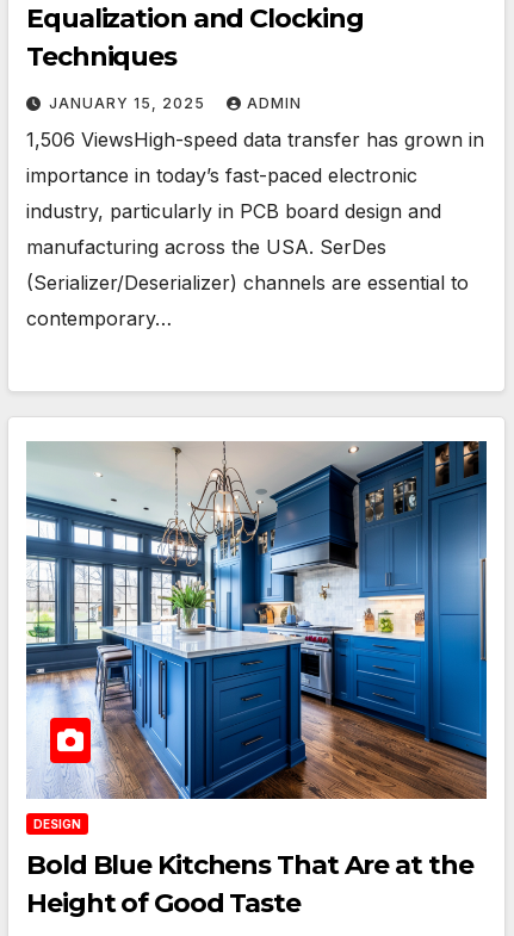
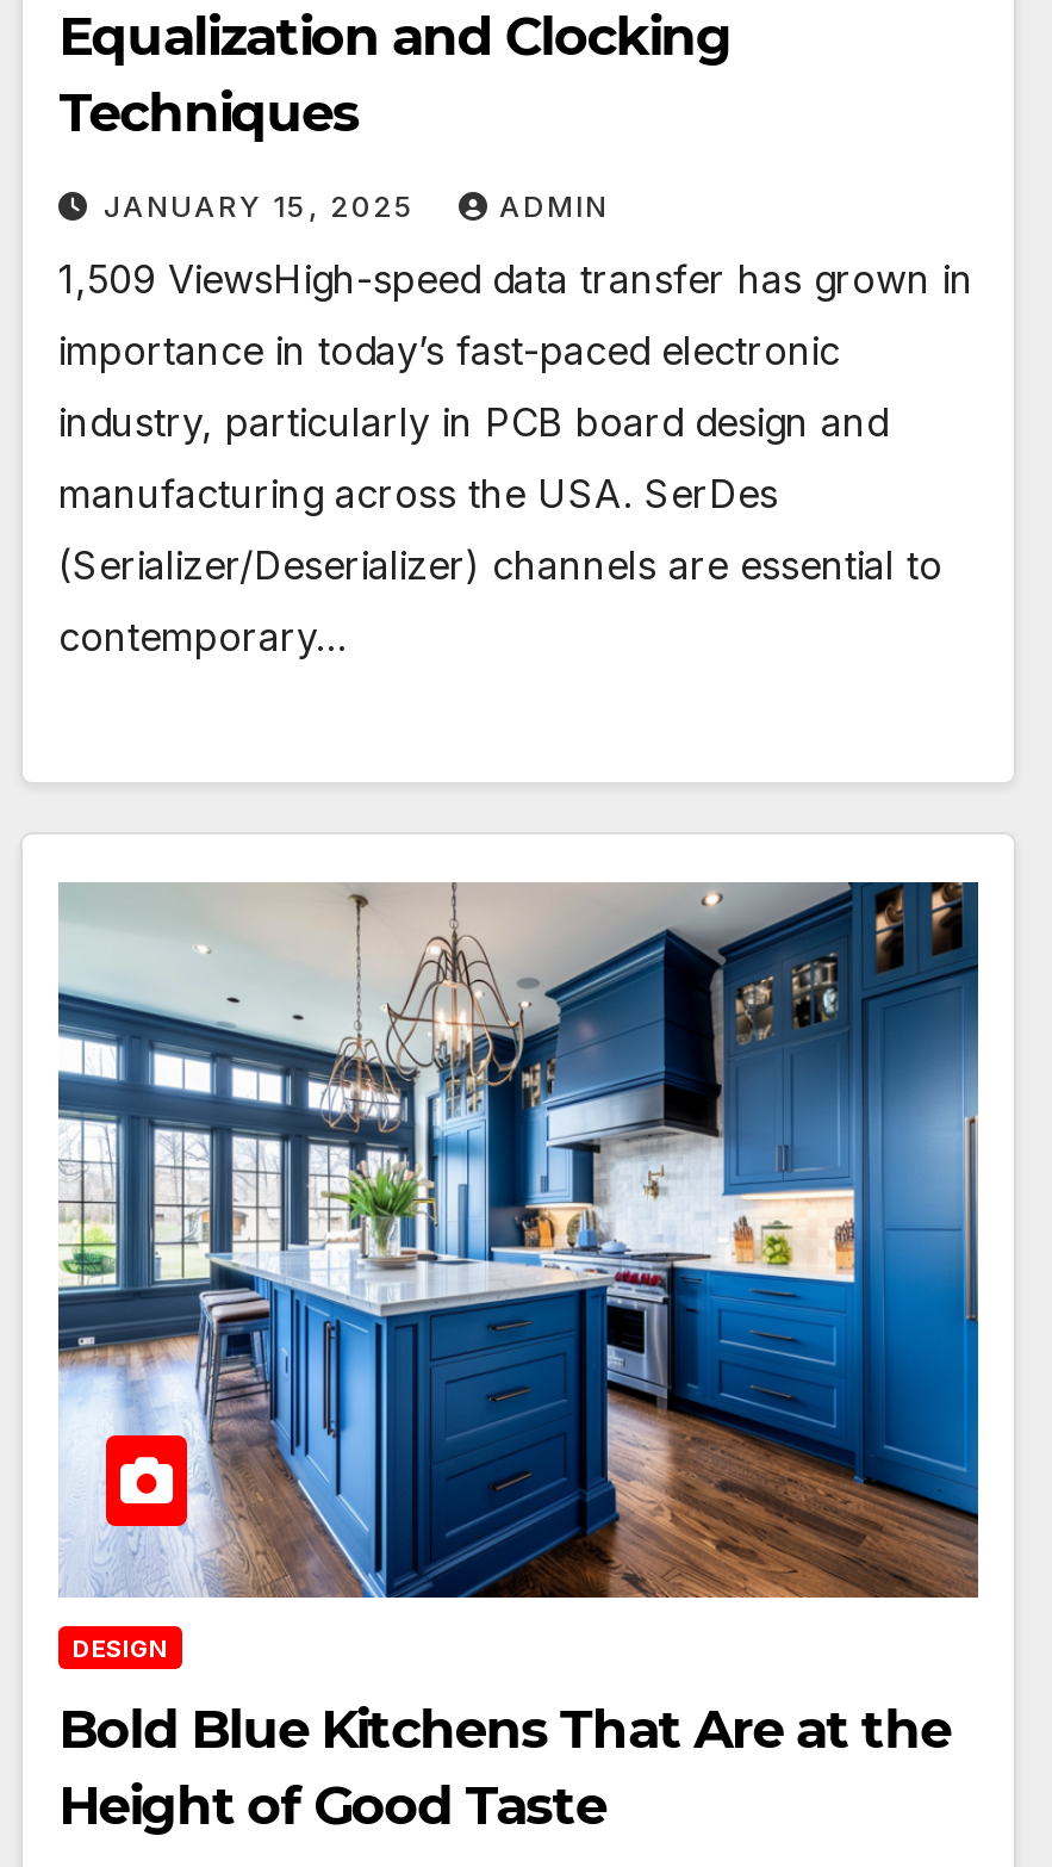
[26,128,484,152] 1,506 ViewsHigh-speed data transfer has grown in -> [58,255,973,303] 1,509 ViewsHigh-speed data transfer has grown in

